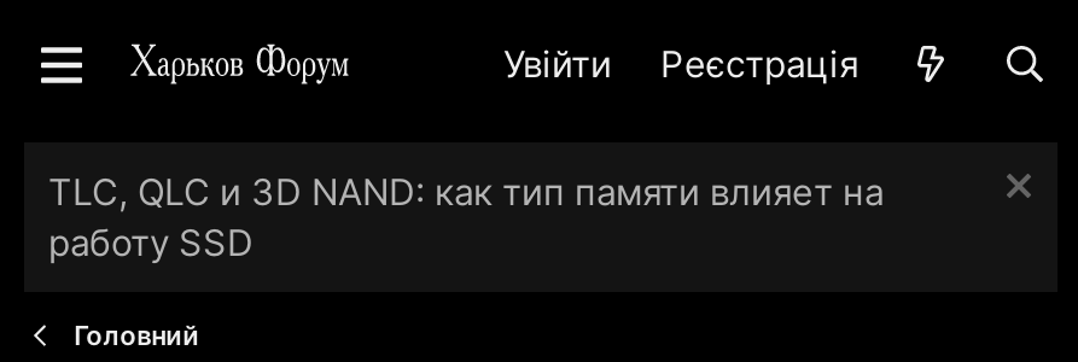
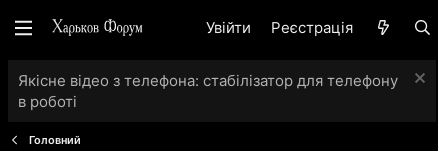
[48,169,884,265] TLC, QLC и 3D NAND: как тип памяти влияет на | работу SSD -> [18,71,398,111] Якісне відео з телефона: стабілізатор для телефону | в роботі

